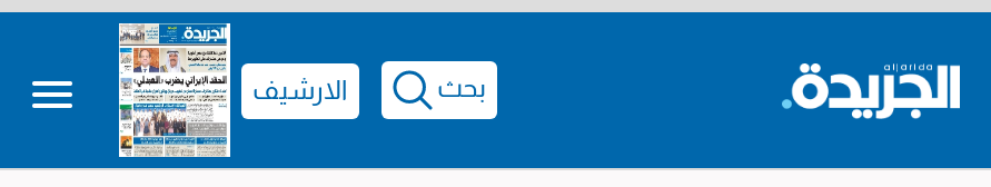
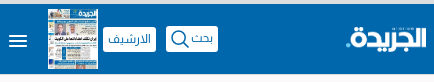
[119,26,228,157] [image] -> [48,9,97,69] [image]

